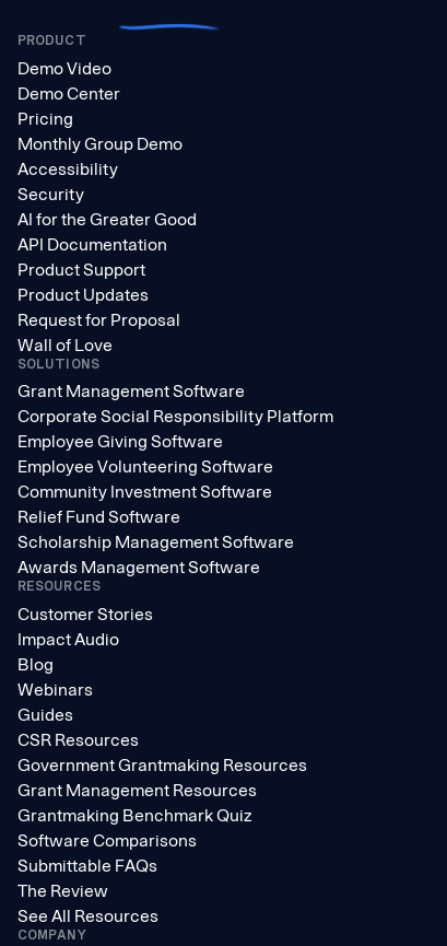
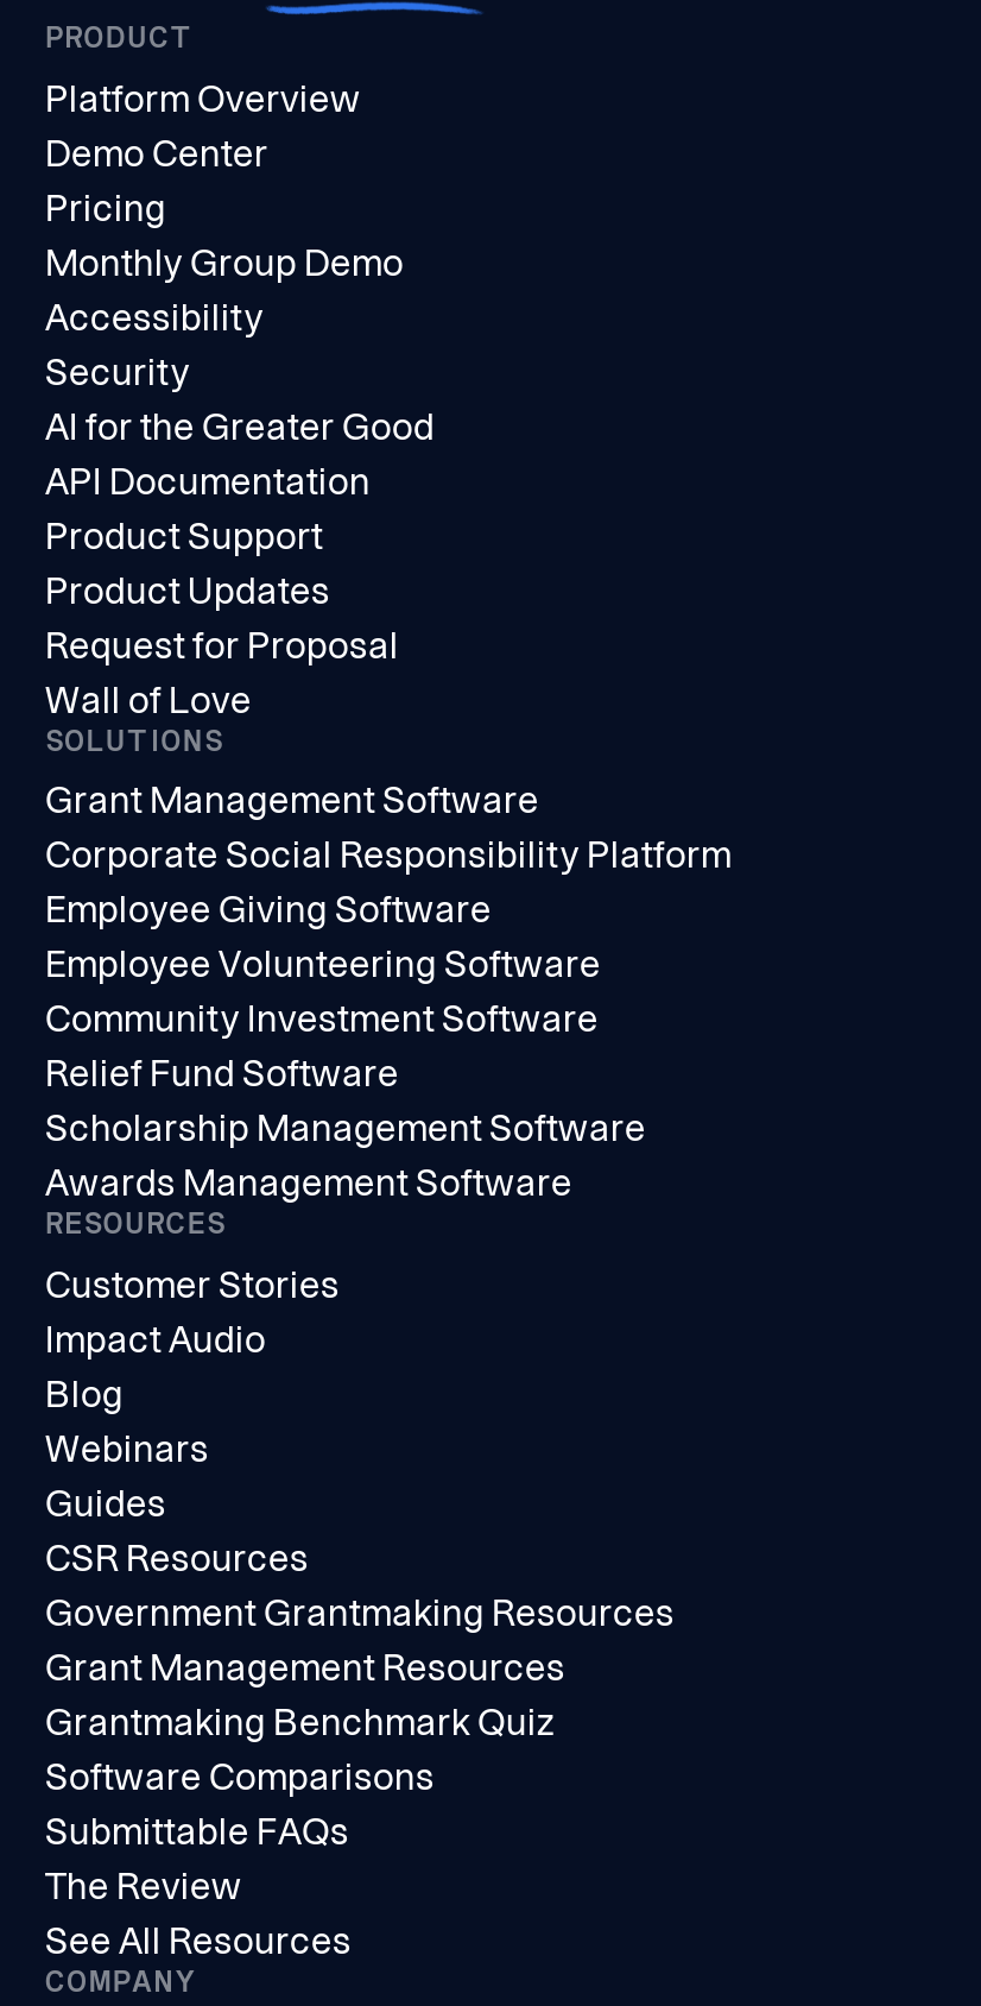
[17,56,111,79] Demo Video -> [45,73,361,123] Platform Overview

